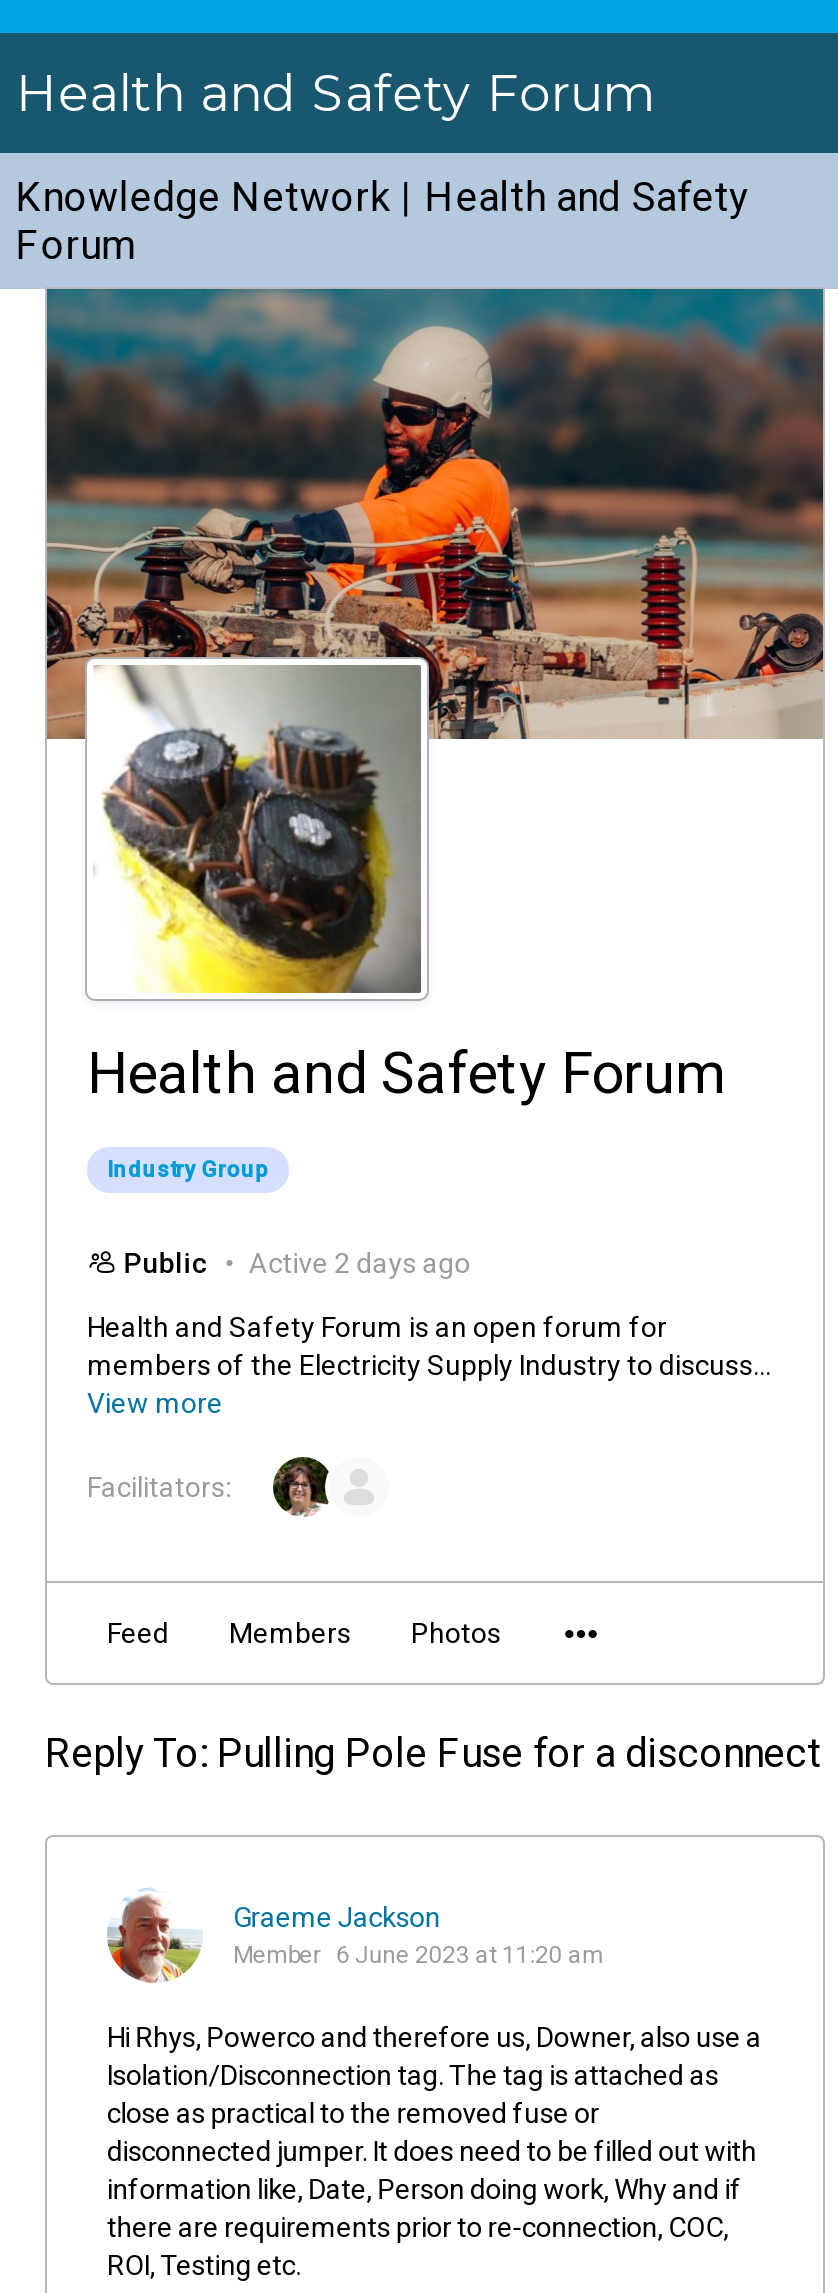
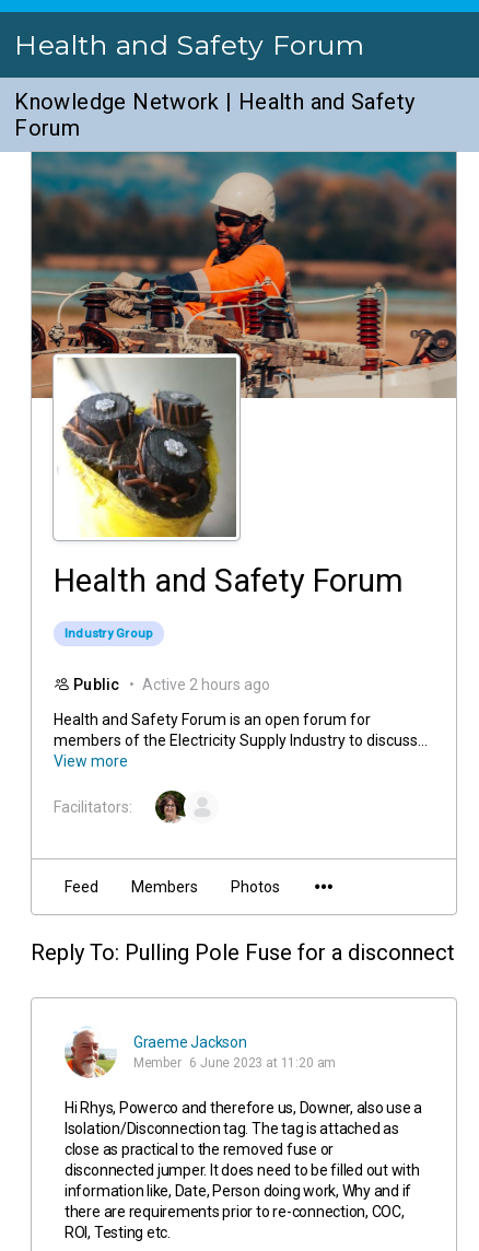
[242,1247,470,1279] Active 2 days ago -> [139,676,270,693] Active 2 hours ago

